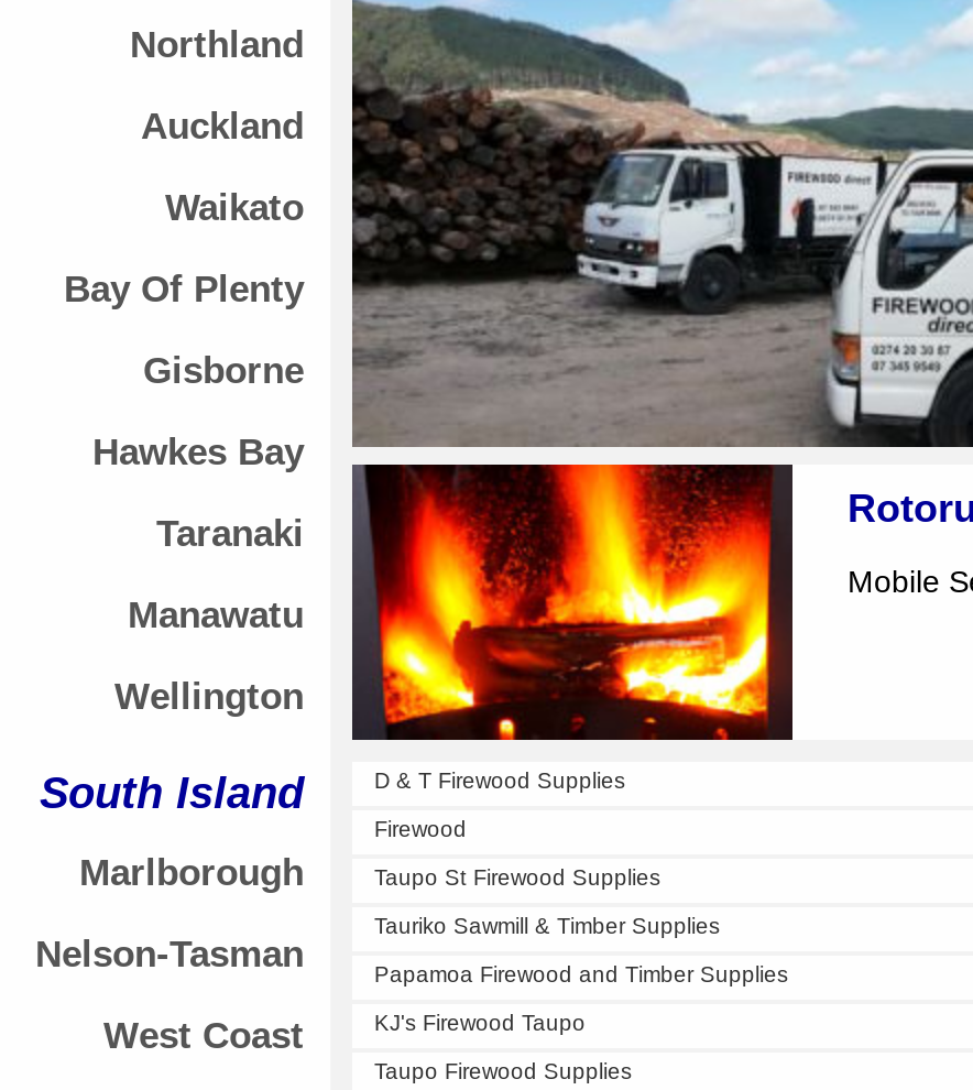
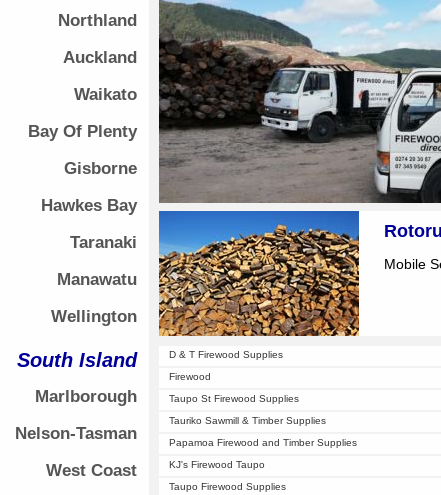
[350,462,795,742] [image] -> [158,210,360,337] [image]

